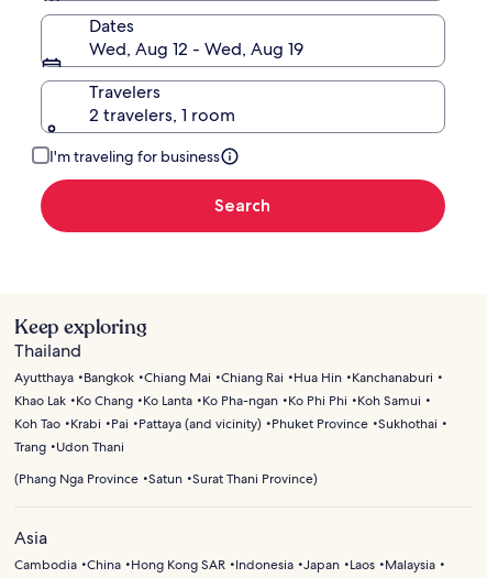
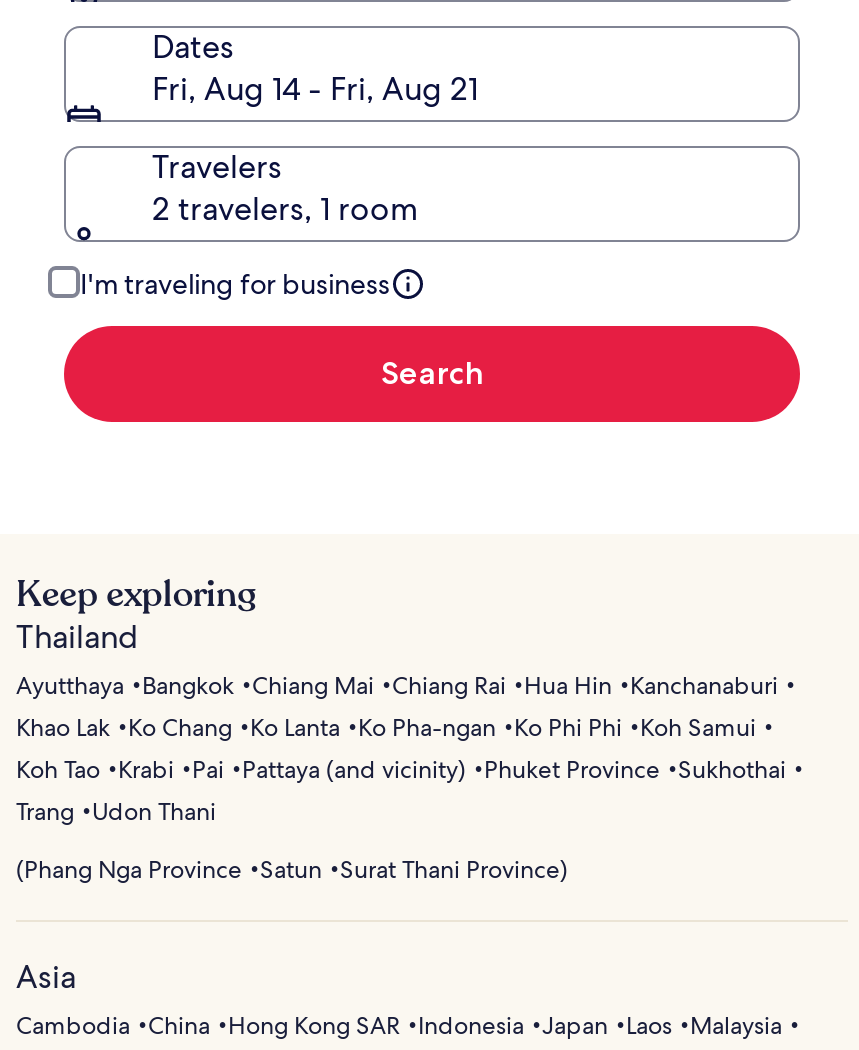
[89,38,303,61] Wed, Aug 12 - Wed, Aug 19 -> [152,69,478,111] Fri, Aug 14 - Fri, Aug 21

